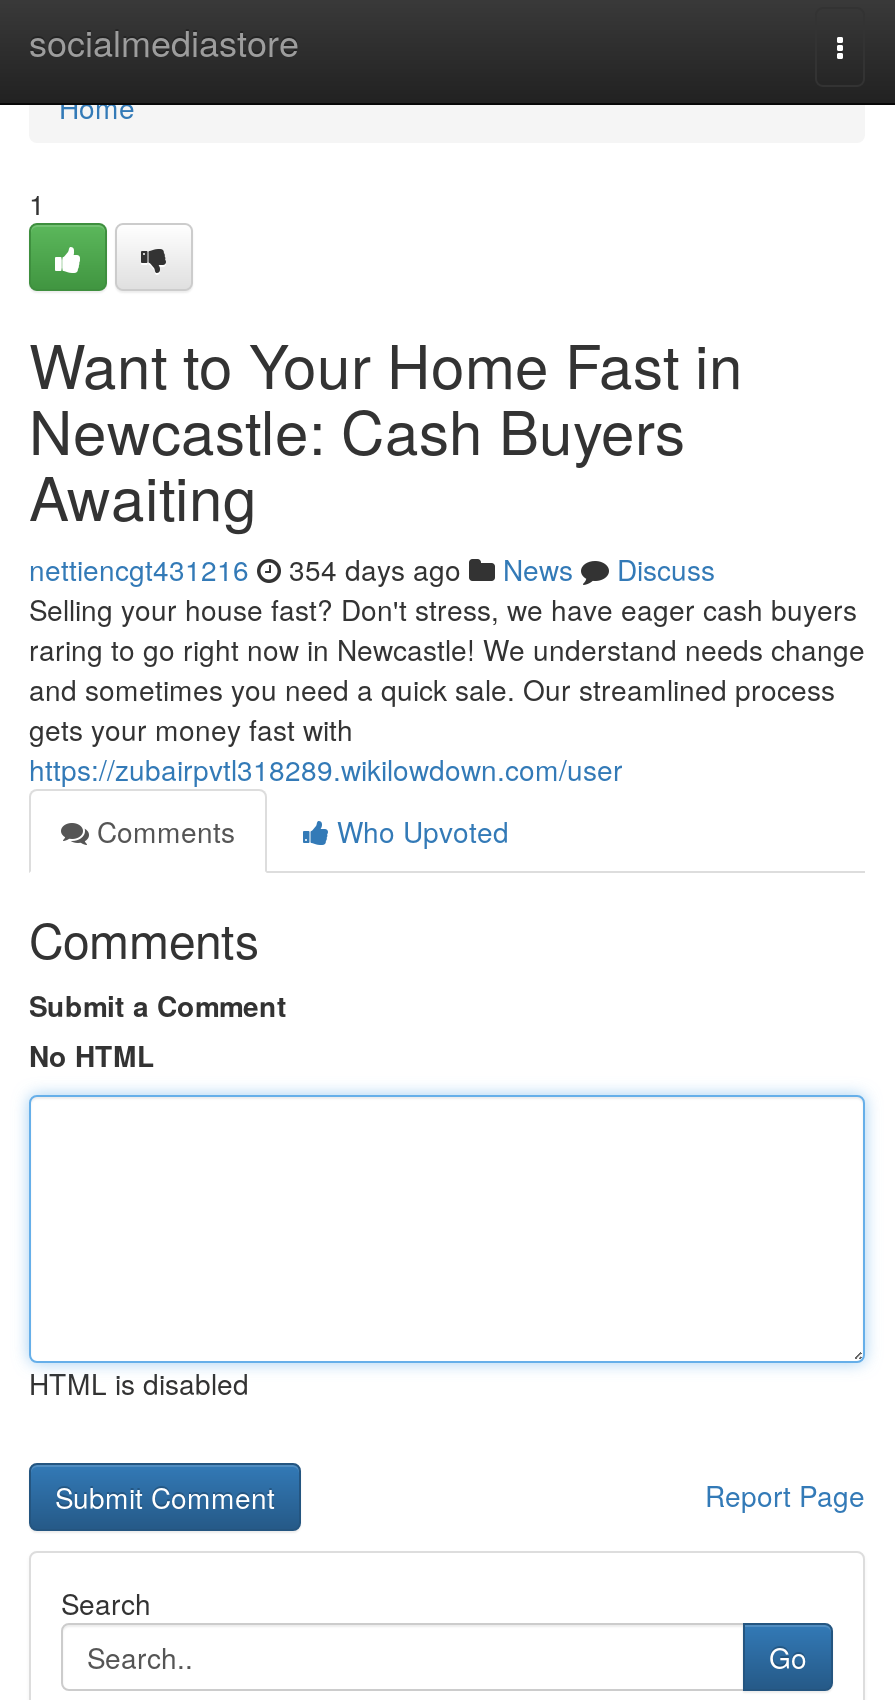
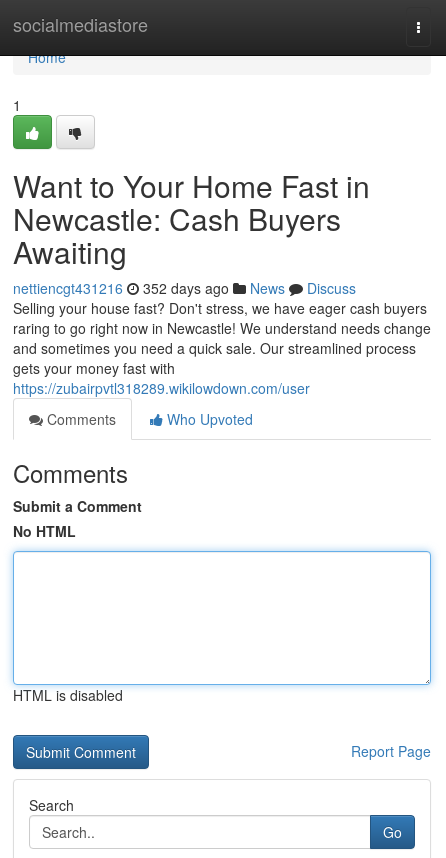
[29,549,715,589] nettiencgt431216 354 days ago News Discuss -> [13,278,356,298] nettiencgt431216 352 days ago News Discuss

